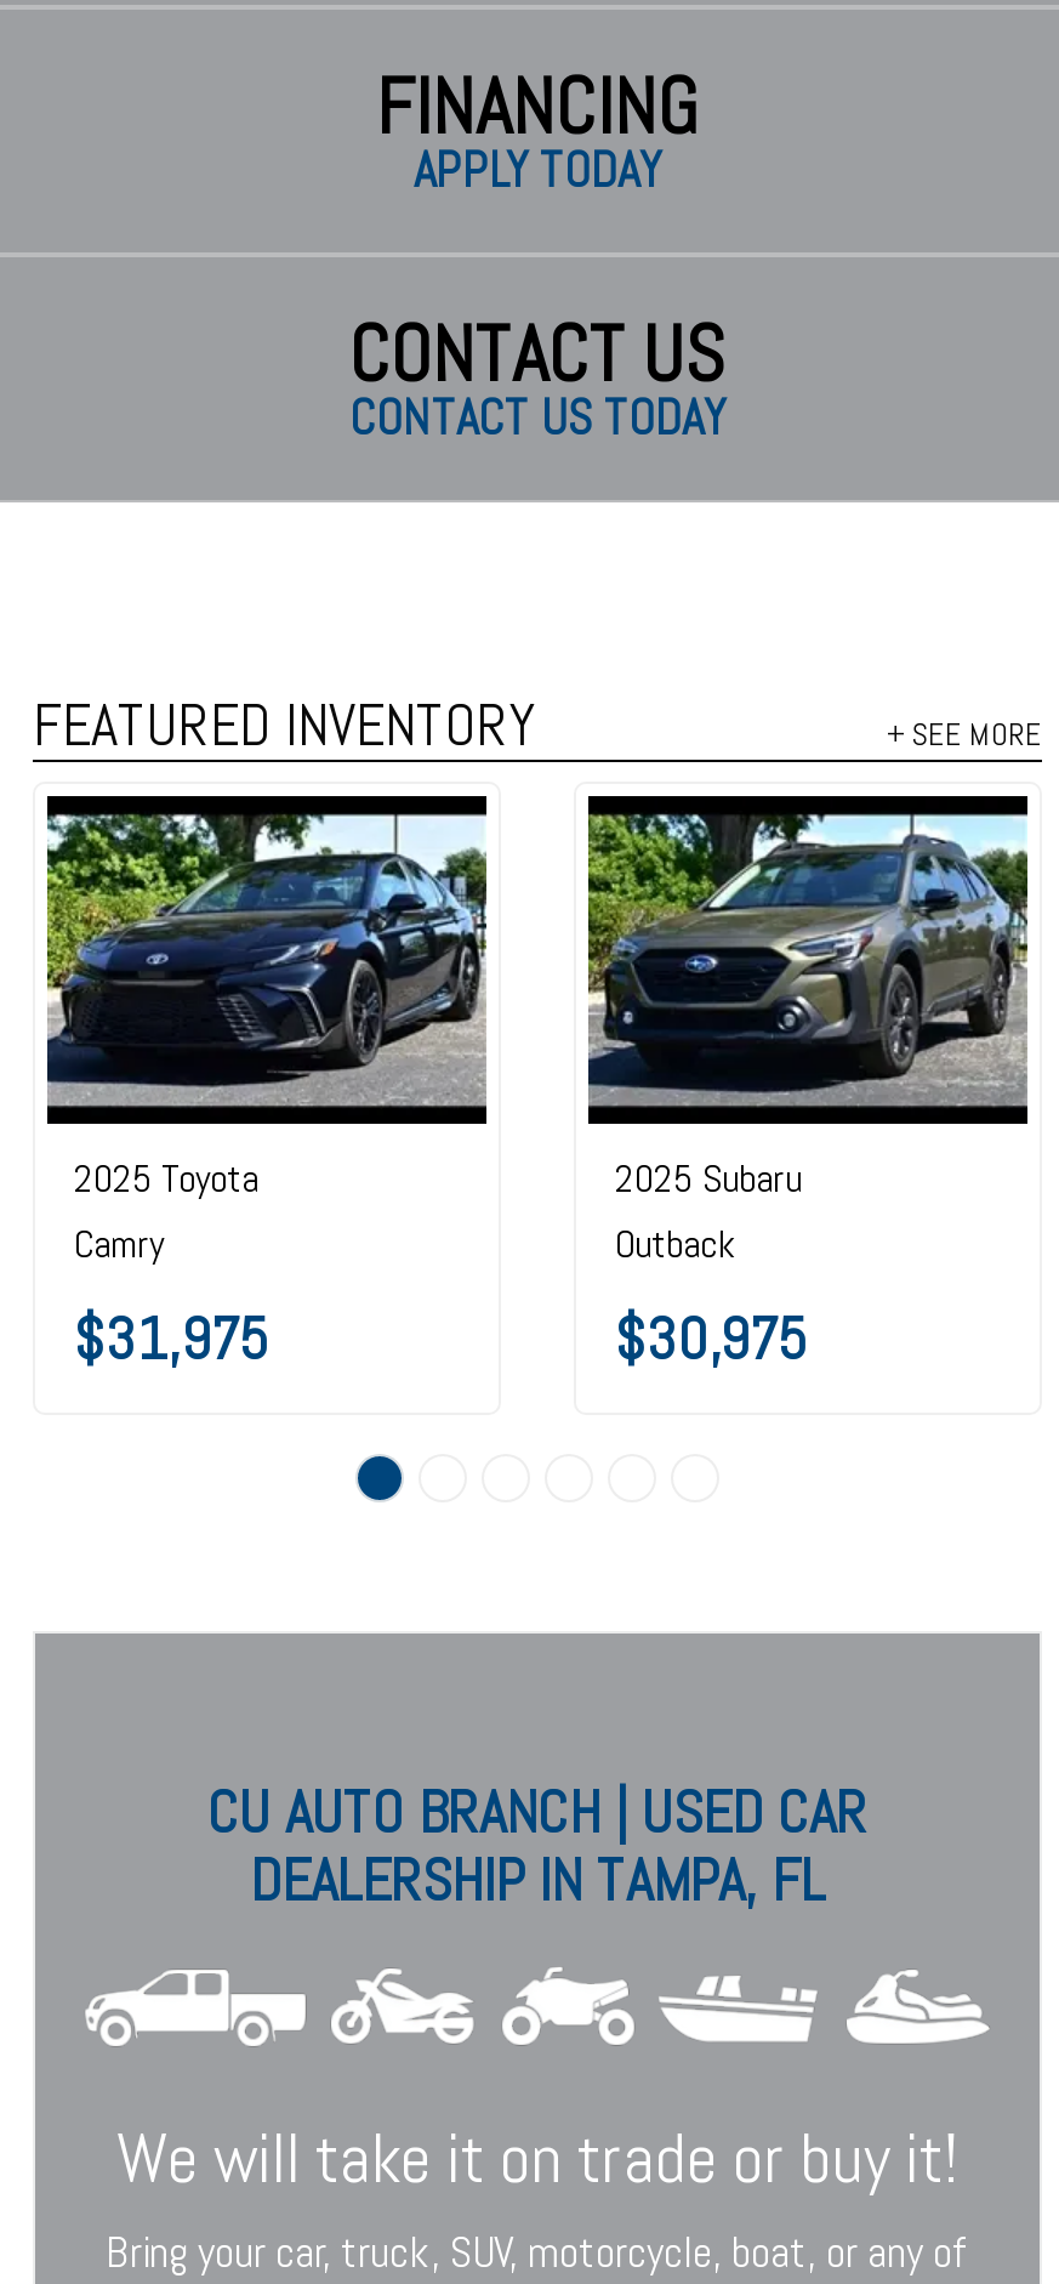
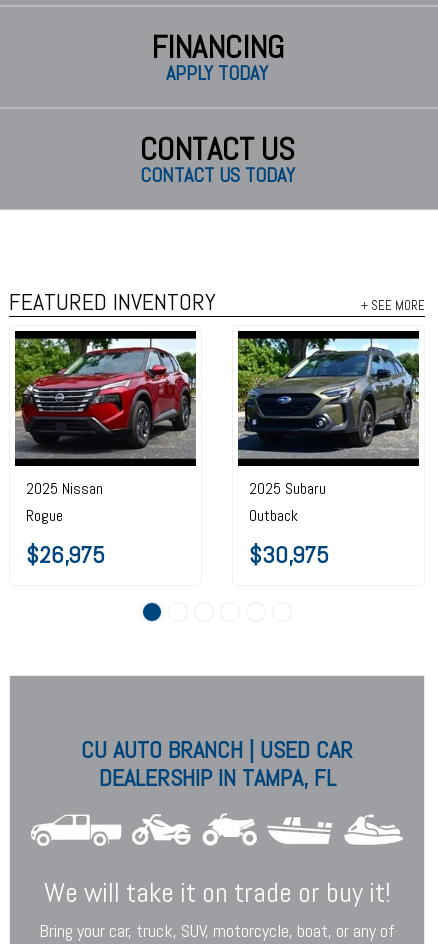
[47,813,486,1377] [image] | 2025 Toyota | Camry | $31,975 -> [14,338,195,570] [image] | 2025 Nissan | Rogue | $26,975

